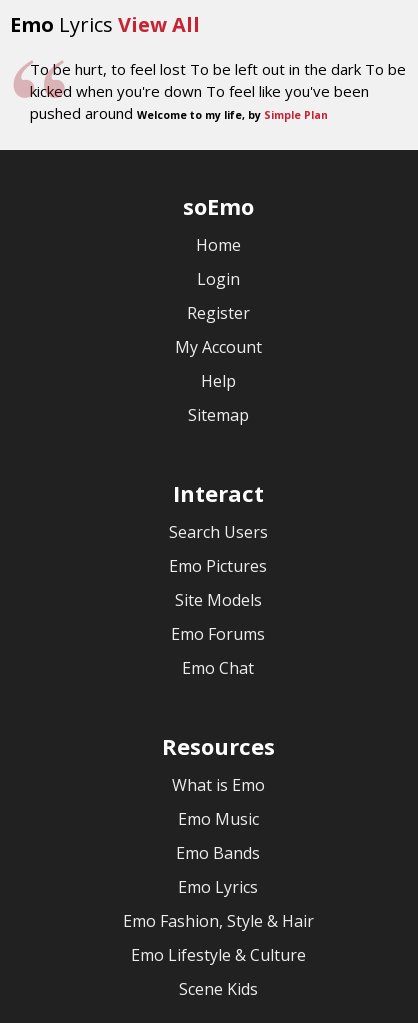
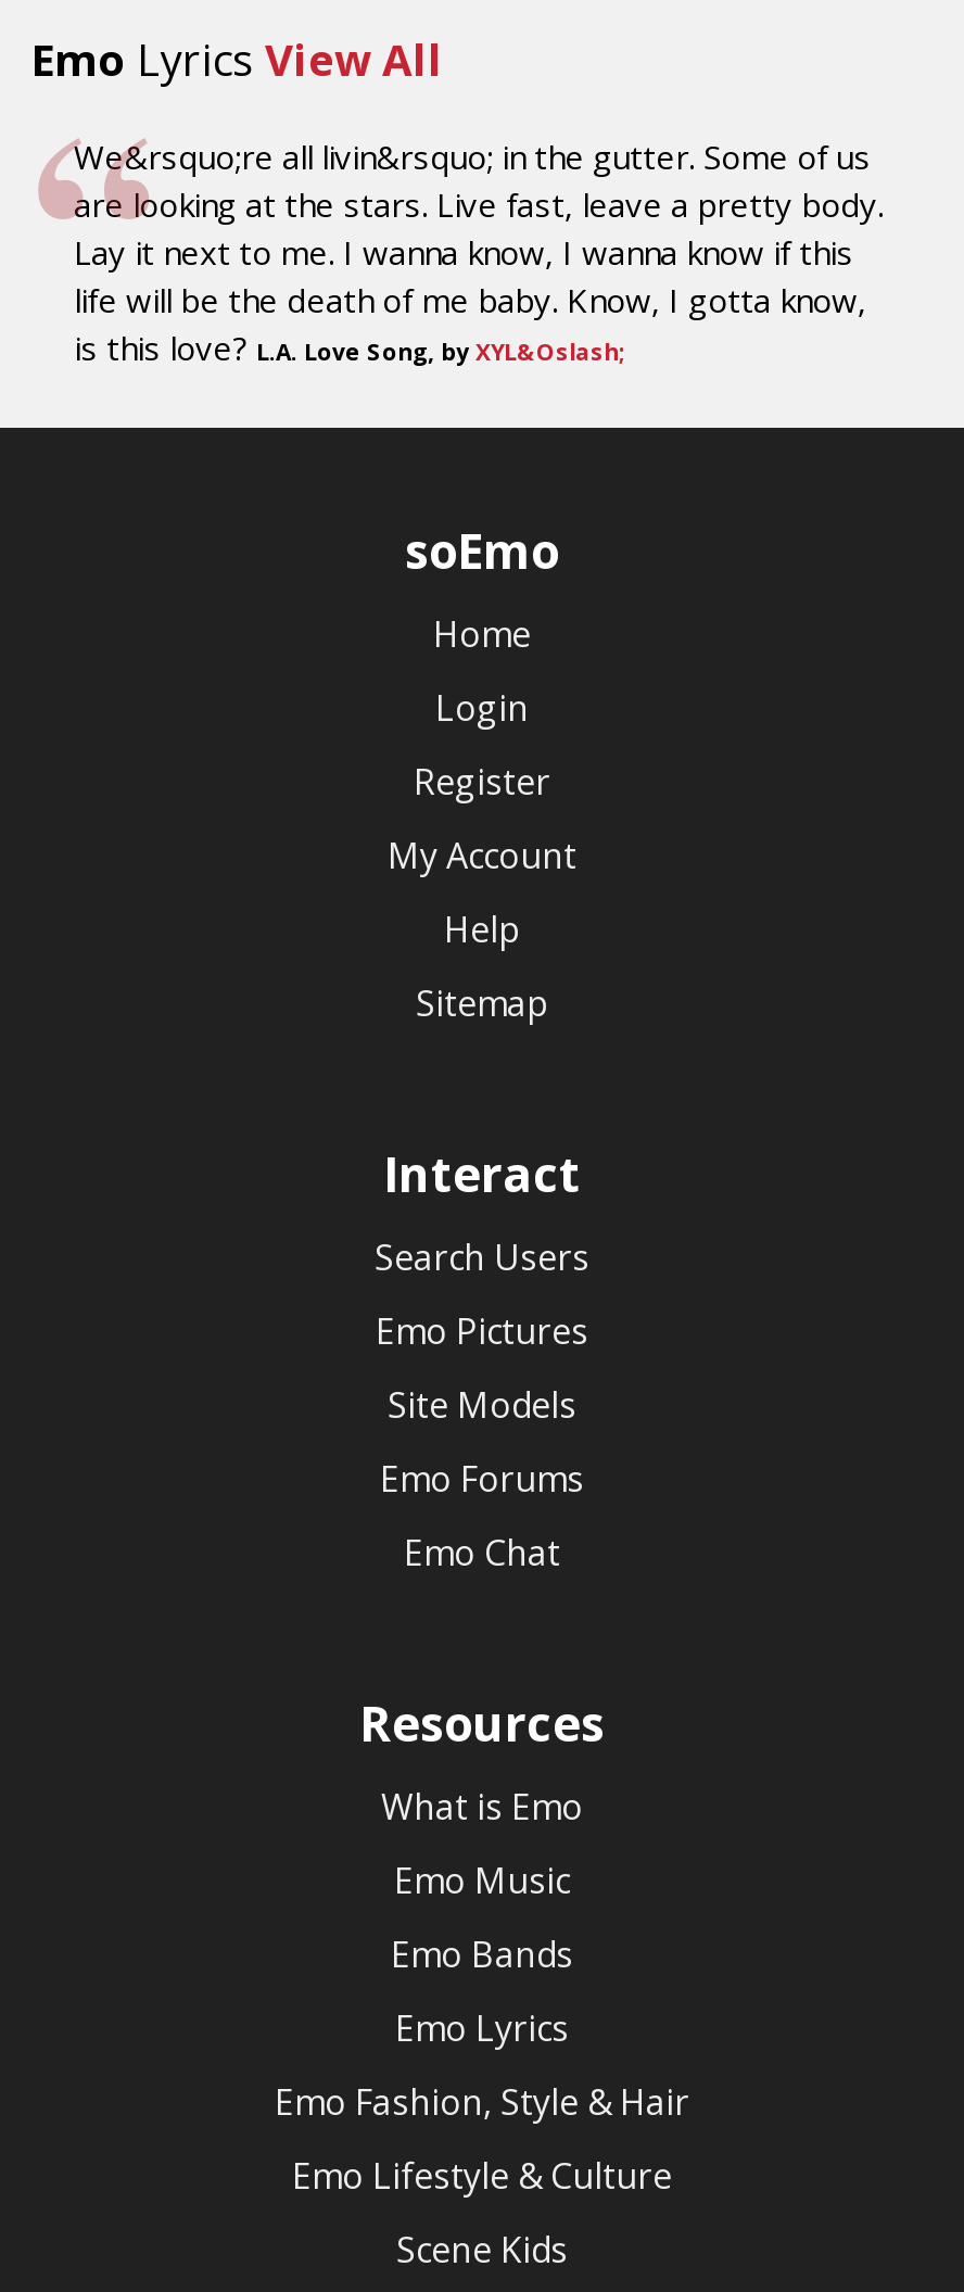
[30,59,406,123] To be hurt, to feel lost To be left out in the dark To be | kicked when you're down To feel like you've been | pushed around Welcome to my life, by Simple Plan -> [74,135,884,369] We&rsquo;re all livin&rsquo; in the gutter. Some of us | are looking at the stars. Live fast, leave a pretty body. | Lay it next to me. I wanna know, I wanna know if this | life will be the death of me baby. Know, I gotta know, | is this love? L.A. Love Song, by XYL&Oslash;

